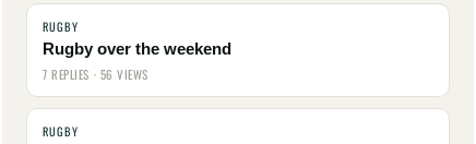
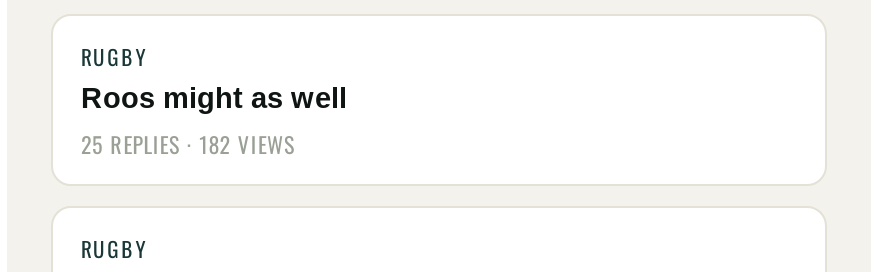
[43,40,231,83] Rugby over the weekend | 7 REPLIES · 56 VIEWS -> [81,82,347,160] Roos might as well | 25 REPLIES · 182 VIEWS

